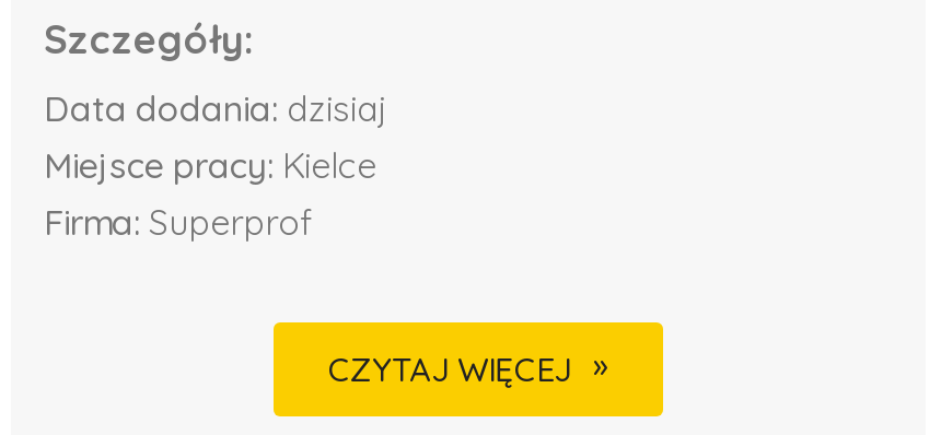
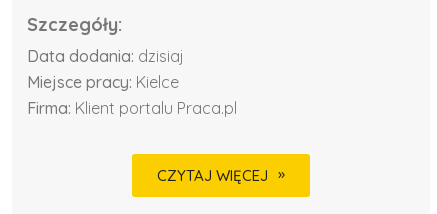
[44,200,313,244] Firma: Superprof -> [27,98,237,118] Firma: Klient portalu Praca.pl

